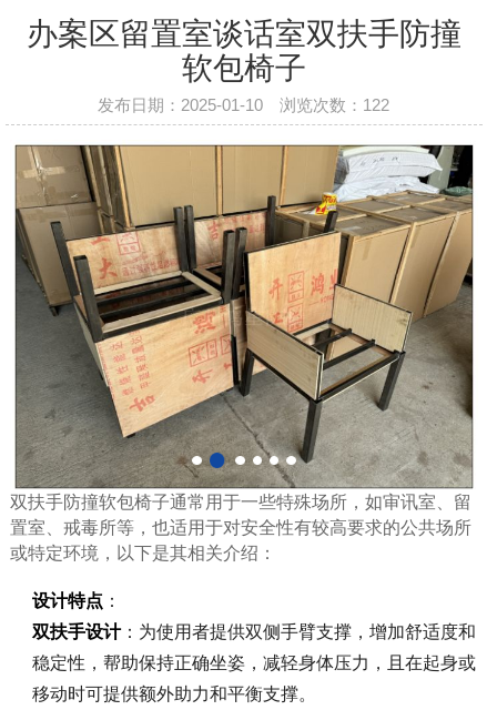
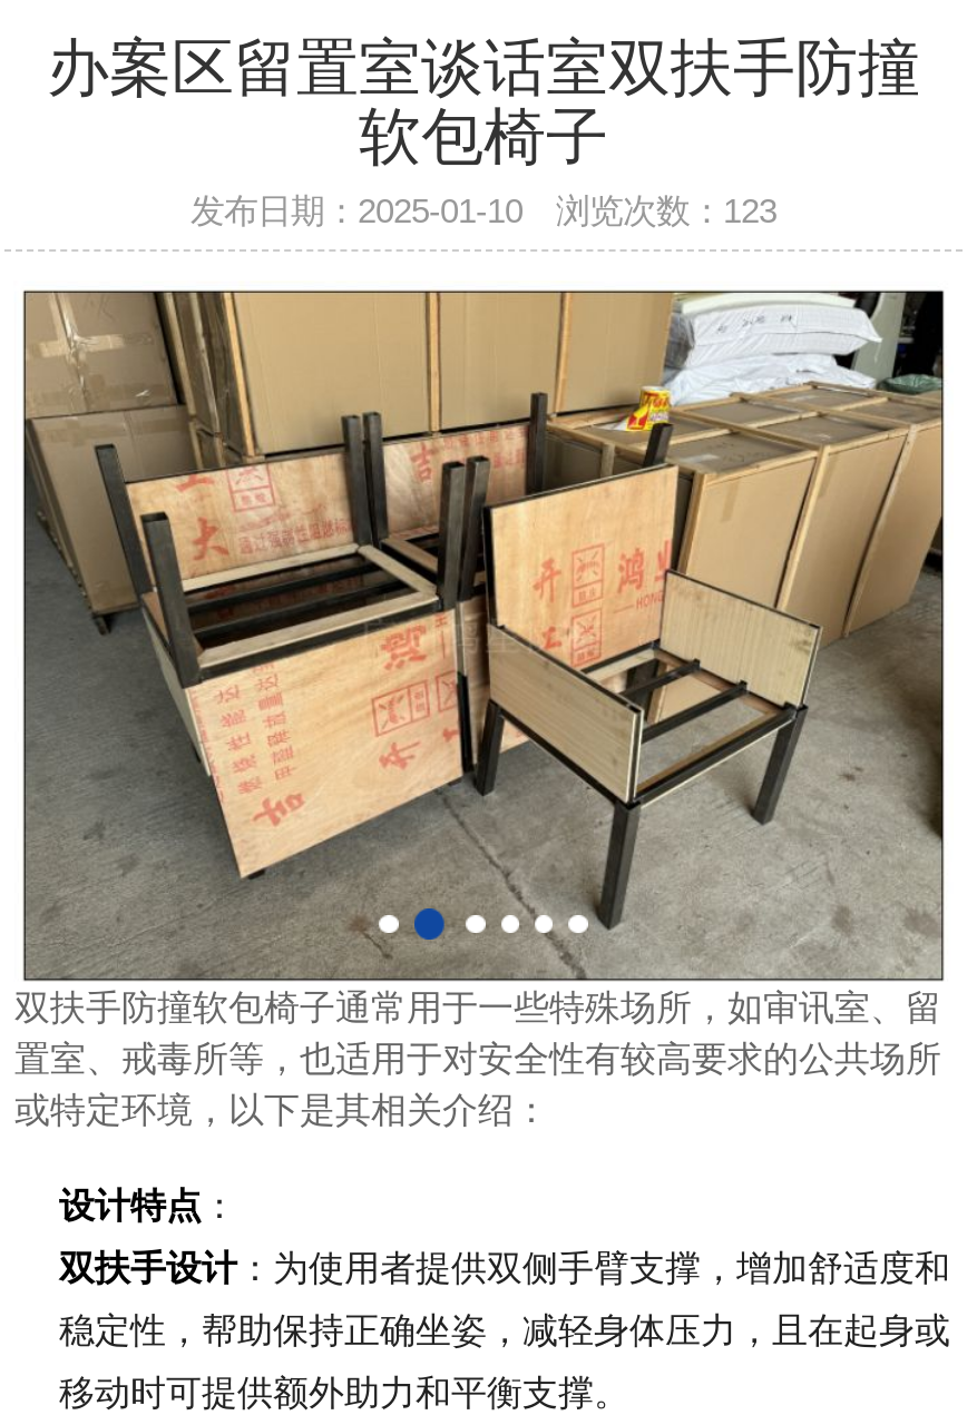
[98,95,390,114] 发布日期：2025-01-10 浏览次数：122 -> [190,191,776,229] 发布日期：2025-01-10 浏览次数：123

